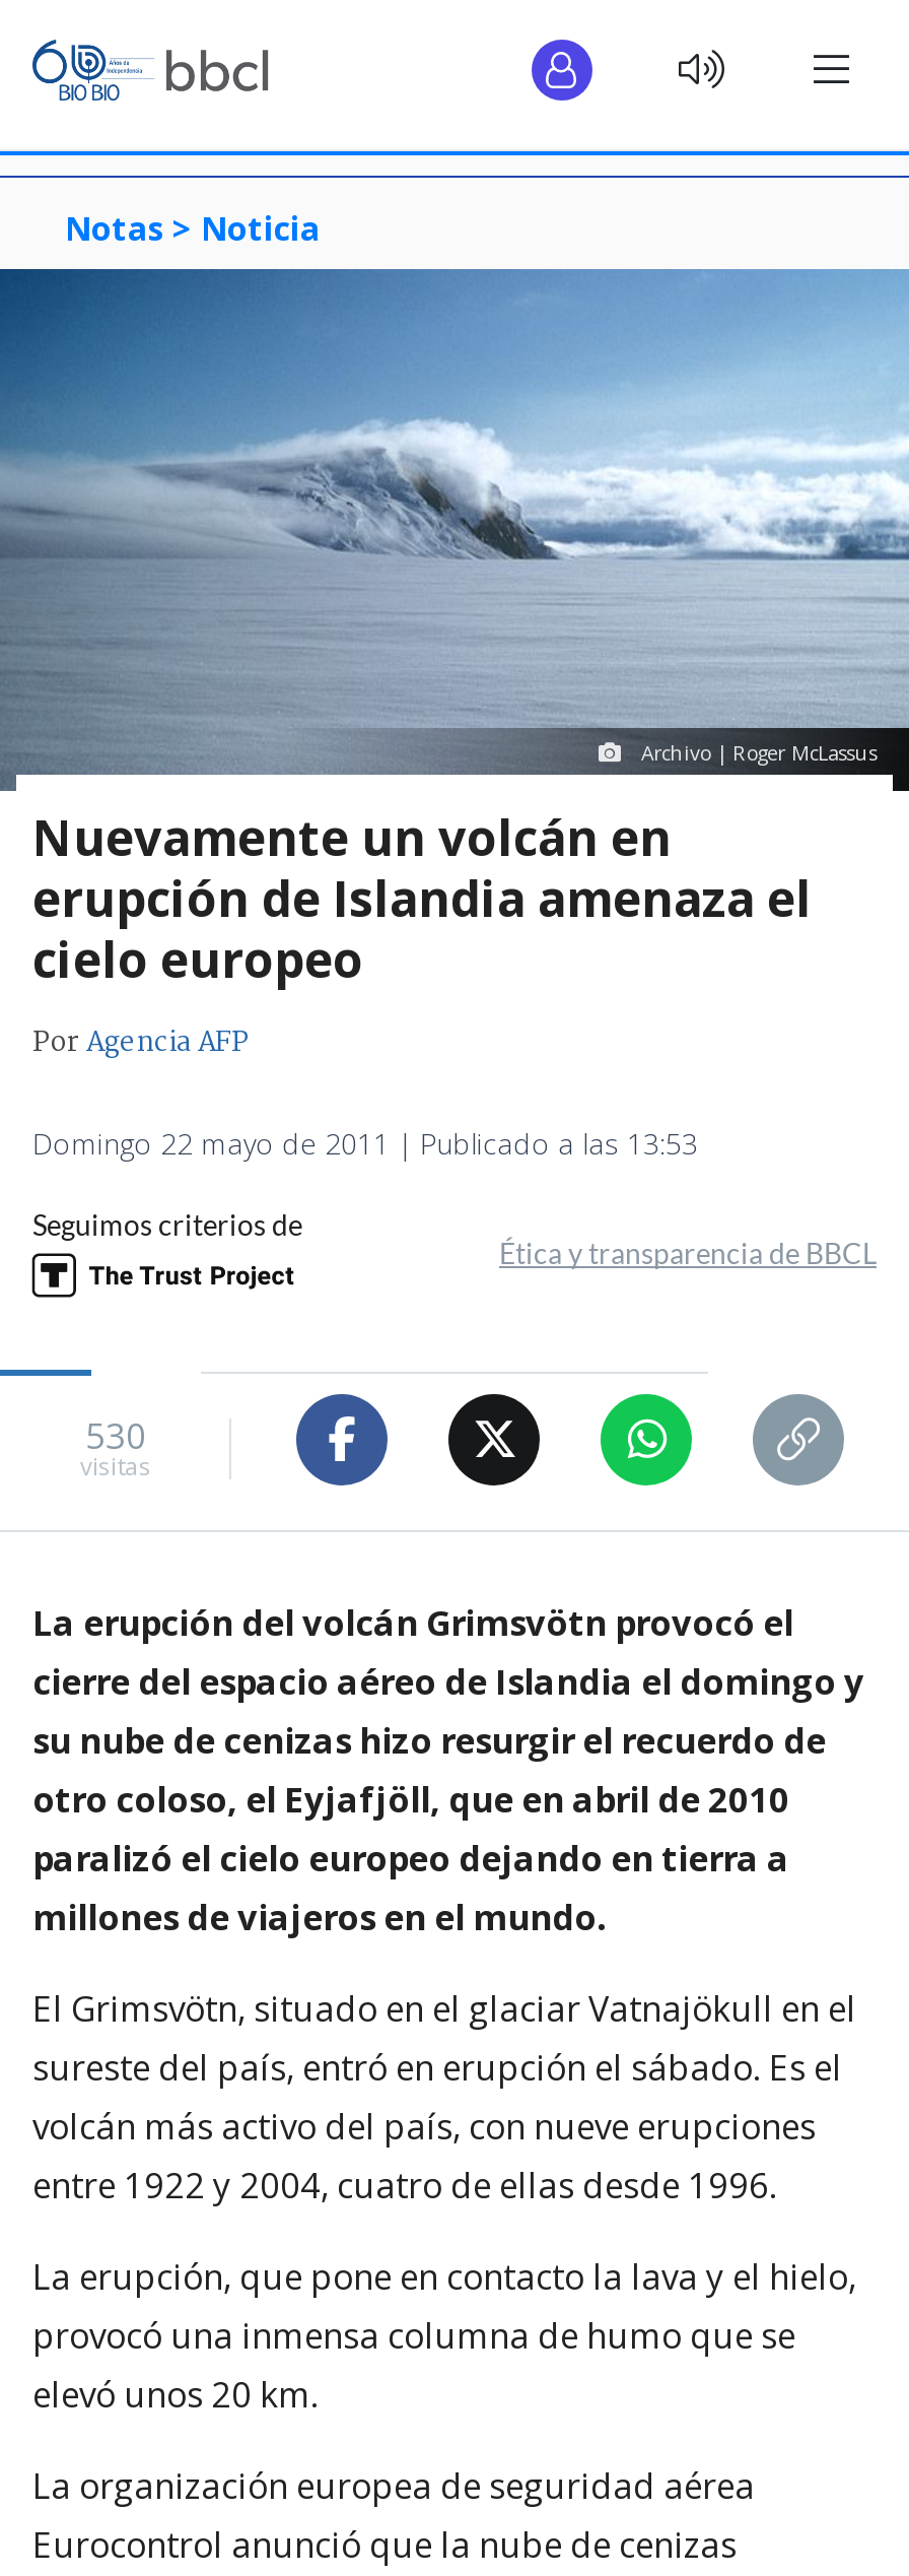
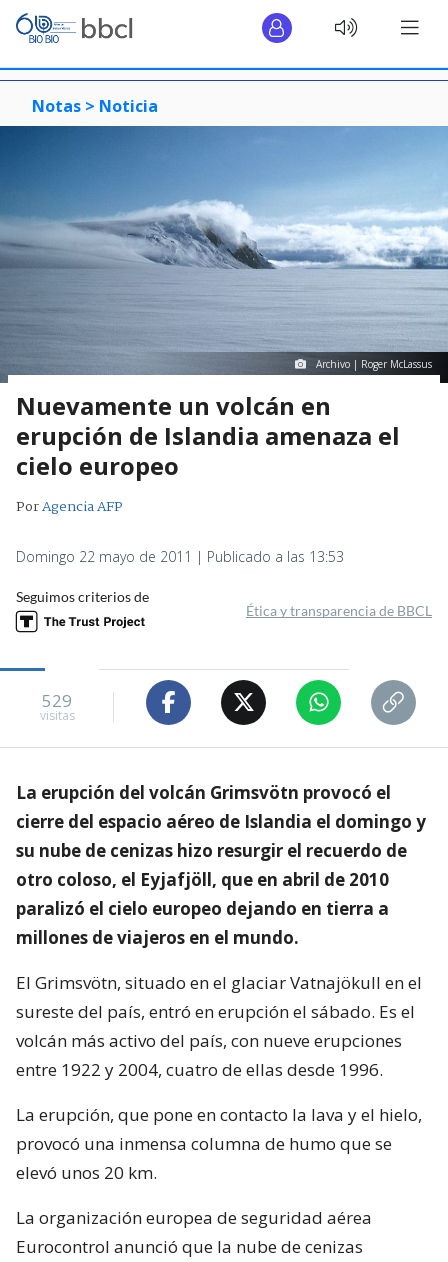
[85,1413,146,1460] 530 -> [42,689,72,712] 529

